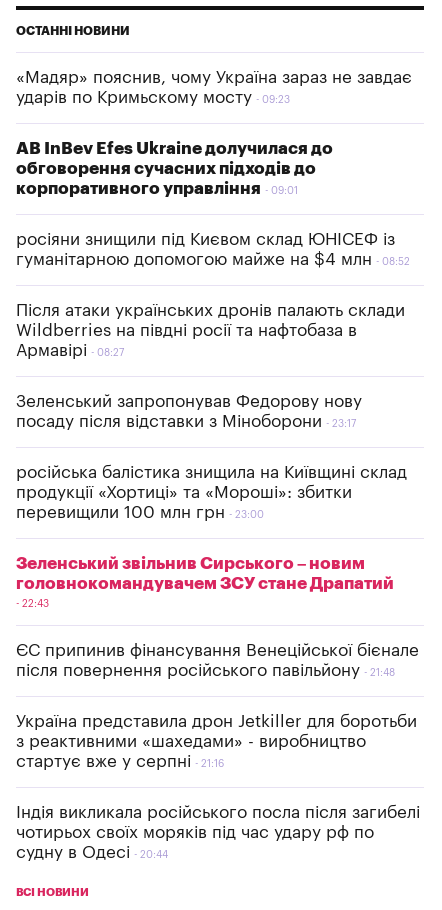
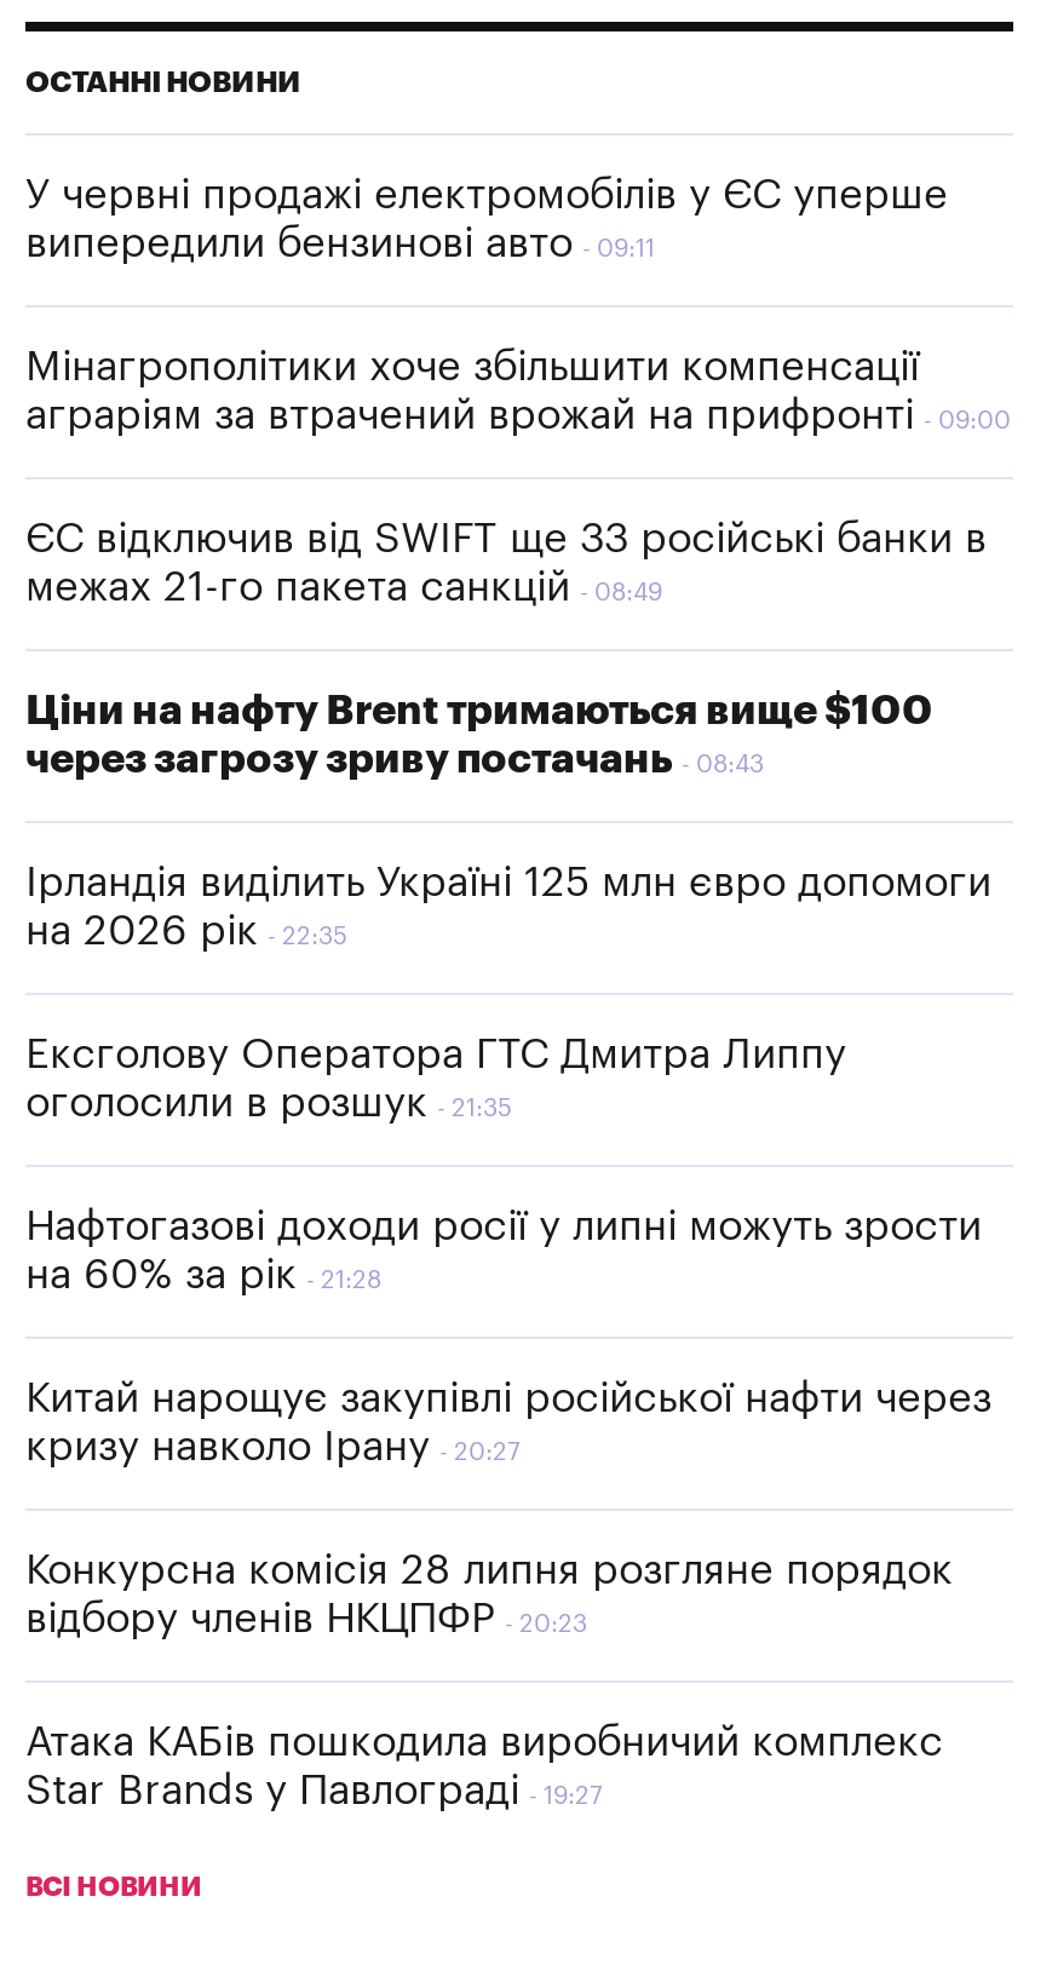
[16,69,412,106] «Мадяр» пояснив, чому Україна зараз не завдає | ударів по Кримьскому мосту | 09:23 -> [25,174,948,264] У червні продажі електромобілів у ЄС уперше | випередили бензинові авто | 09:11
[16,140,333,197] AB InBev Efes Ukraine долучилася до | обговорення сучасних підходів до | корпоративного управління | 09:01 -> [25,346,1011,436] Мінагрополітики хоче збільшити компенсації | аграріям за втрачений врожай на прифронті | 09:00
[16,231,410,268] росіяни знищили під Києвом склад ЮНІСЕФ із | гуманітарною допомогою майже на $4 млн | 08:52 -> [25,518,987,608] ЄС відключив від SWIFT ще 33 російські банки в | межах 21-го пакета санкцій | 08:49
[16,302,405,359] Після атаки українських дронів палають склади | Wildberries на півдні росії та нафтобаза в | Армавірі | 08:27 -> [25,690,933,780] Ціни на нафту Brent тримаються вище $100 | через загрозу зриву постачань | 08:43
[16,393,362,430] Зеленський запропонував Федорову нову | посаду після відставки з Міноборони | 23:17 -> [25,862,991,952] Ірландія виділить Україні 125 млн євро допомоги | на 2026 рік | 22:35
[16,464,407,521] російська балістика знищила на Київщині склад | продукції «Хортиці» та «Мороші»: збитки | перевищили 100 млн грн | 23:00 -> [25,1034,846,1124] Ексголову Оператора ГТС Дмитра Липпу | оголосили в розшук | 21:35
[16,555,394,609] Зеленський звільнив Сирського – новим | головнокомандувачем ЗСУ стане Драпатий | 22:43 -> [25,1206,982,1295] Нафтогазові доходи росії у липні можуть зрости | на 60% за рік | 21:28
[16,642,419,679] ЄС припинив фінансування Венеційської бієнале | після повернення російського павільйону | 21:48 -> [25,1378,991,1467] Китай нарощує закупівлі російської нафти через | кризу навколо Ірану | 20:27
[16,713,417,770] Україна представила дрон Jetkiller для боротьби | з реактивними «шахедами» - виробництво | стартує вже у серпні | 21:16 -> [25,1550,953,1639] Конкурсна комісія 28 липня розгляне порядок | відбору членів НКЦПФР | 20:23
[16,804,420,861] Індія викликала російського посла після загибелі | чотирьох своїх моряків під час удару рф по | судну в Одесі | 20:44 -> [25,1722,943,1811] Атака КАБів пошкодила виробничий комплекс | Star Brands у Павлограді | 19:27

